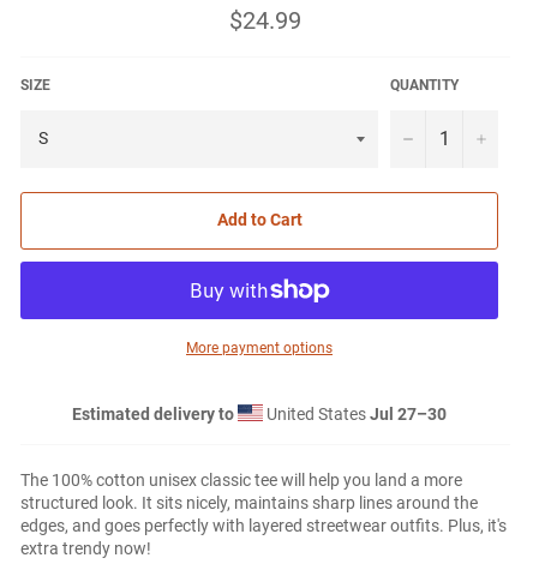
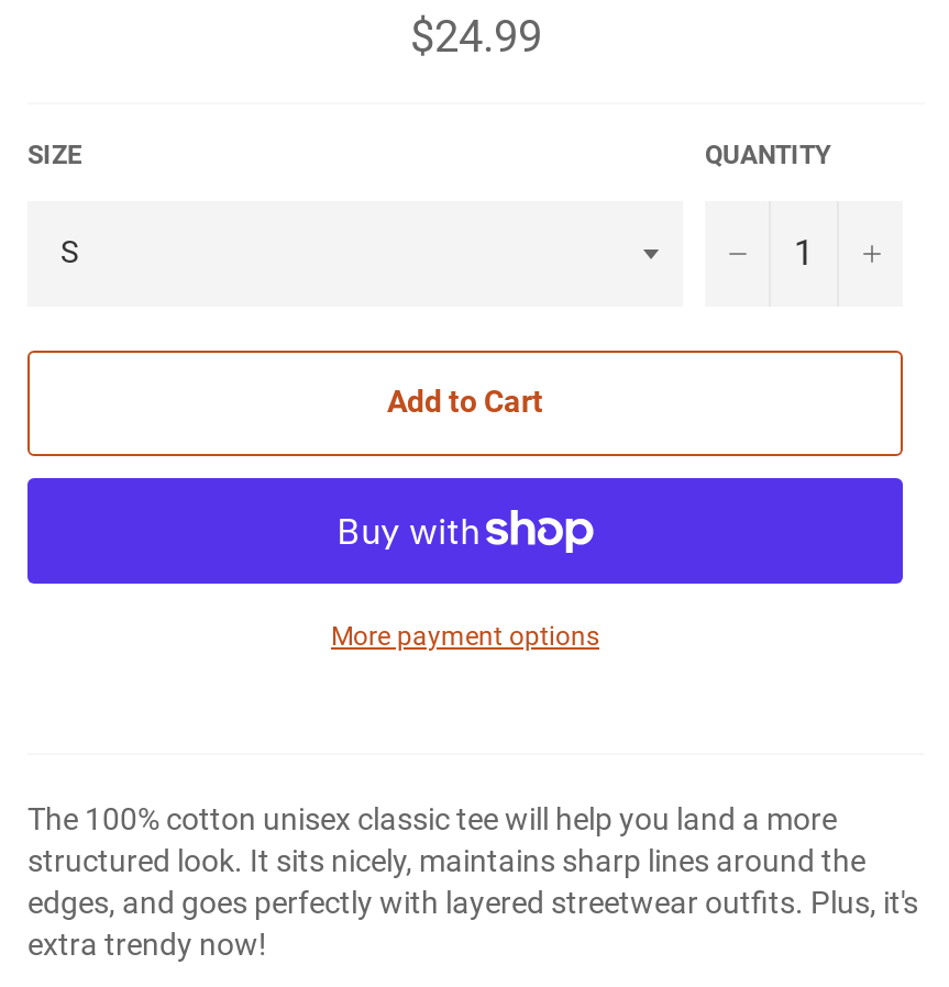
[72,404,447,423] Estimated delivery to | United States Jul 27–30 -> none

